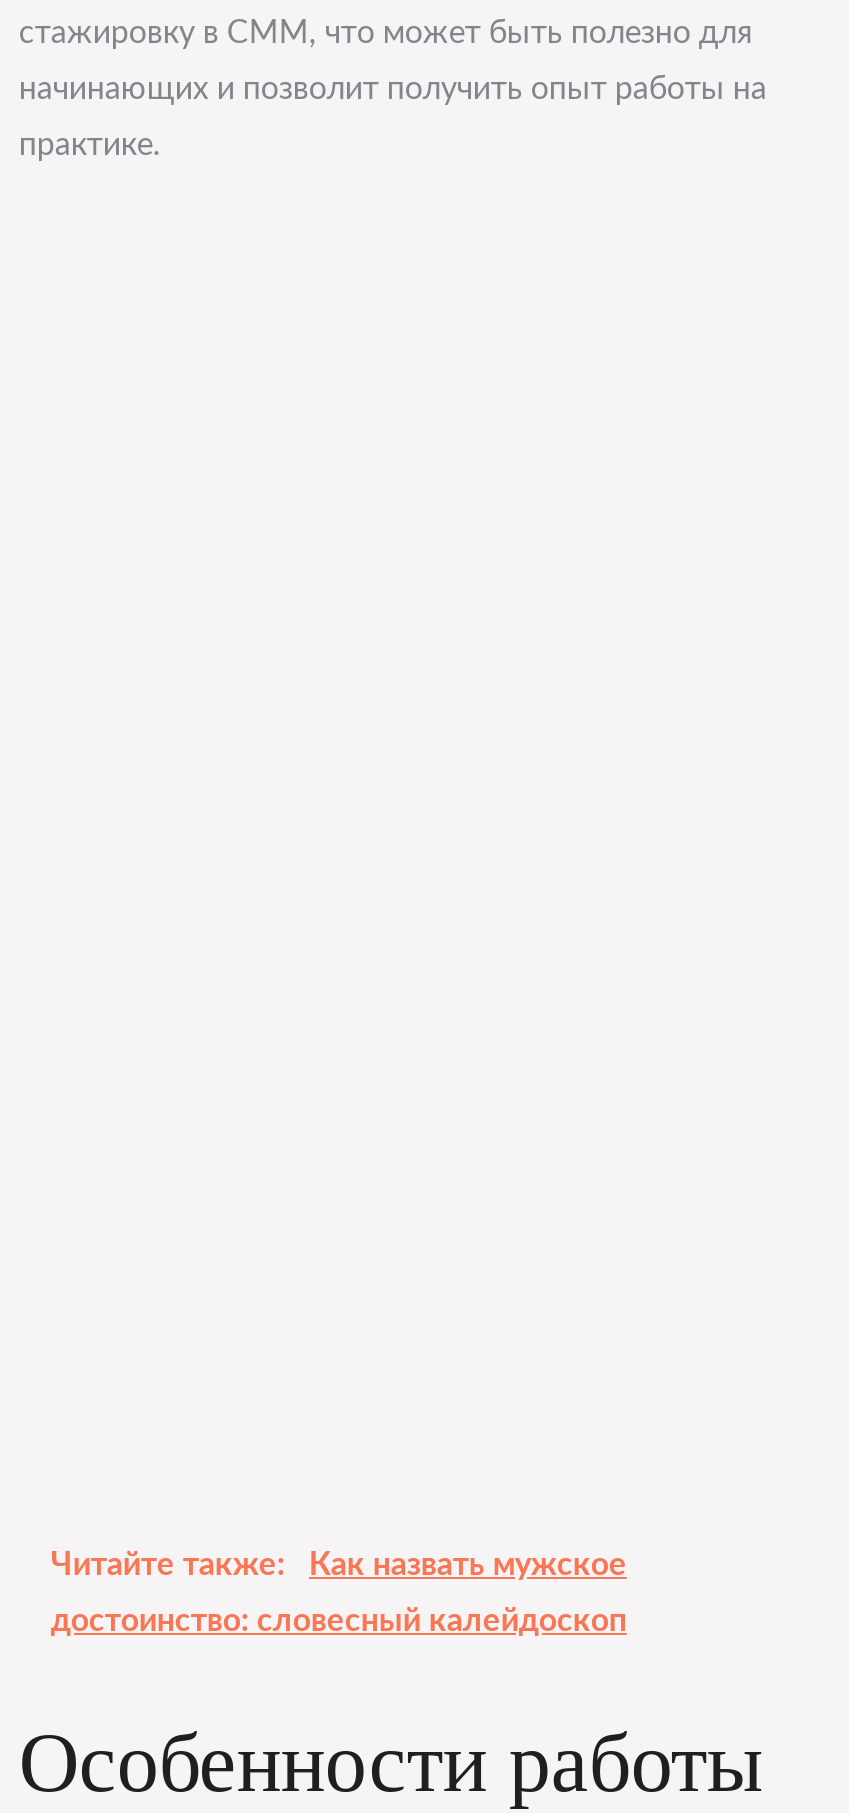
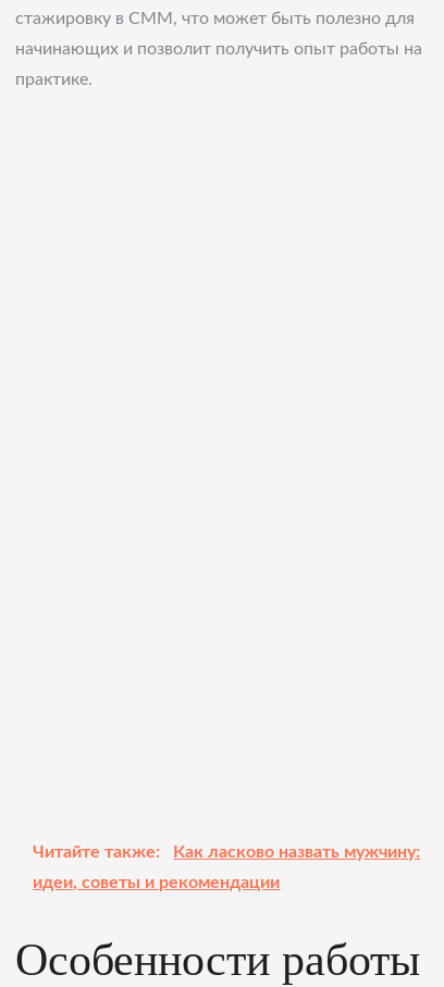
[51,1549,627,1581] Читайте также: Как назвать мужское -> [33,843,420,861] Читайте также: Как ласково назвать мужчину:
[51,1605,627,1637] достоинство: словесный калейдоскоп -> [33,874,280,891] идеи, советы и рекомендации

